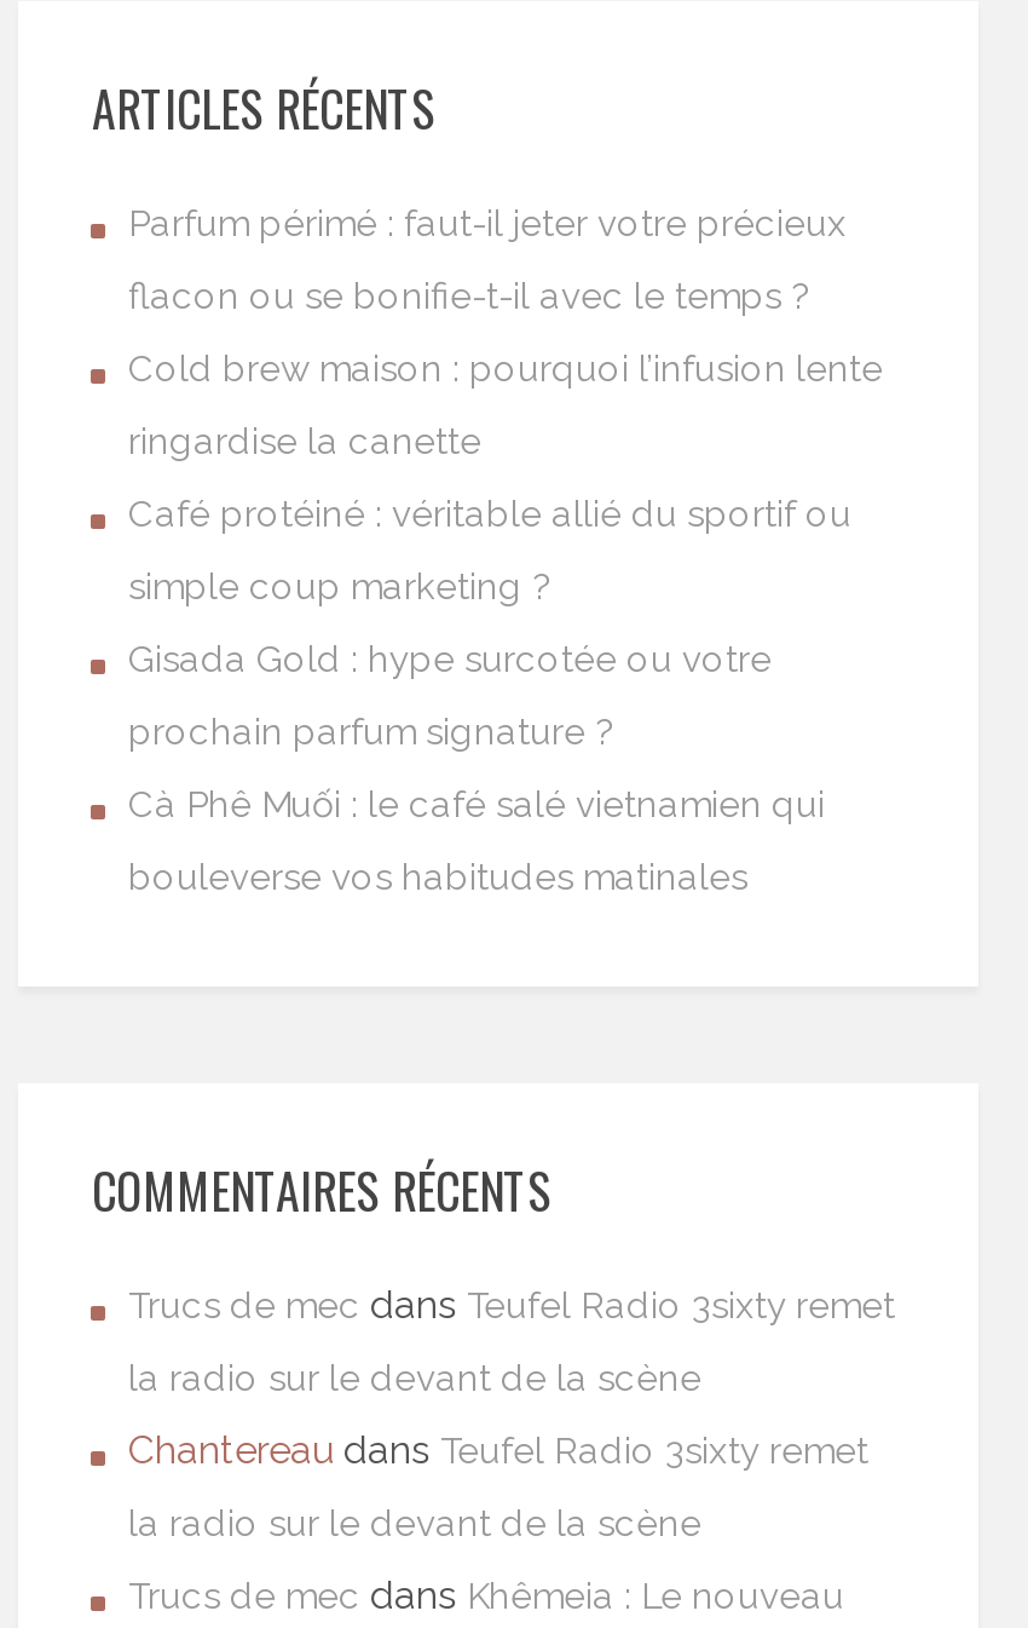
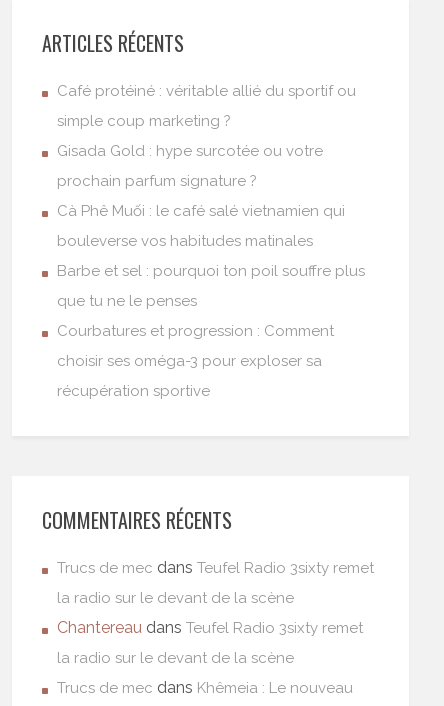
[128,201,883,463] Parfum périmé : faut-il jeter votre précieux | flacon ou se bonifie-t-il avec le temps ? | Cold brew maison : pourquoi l’infusion lente | ringardise la canette -> none
moved [128,492,851,898] -> [57,82,356,250]: Café protéiné : véritable allié du sportif ou | simple coup marketing ? | Gisada Gold : hype surcotée ou votre | prochain parfum signature ? | Cà Phê Muối : le café salé vietnamien qui | bouleverse vos habitudes matinales
none -> [57,262,365,400] Barbe et sel : pourquoi ton poil souffre plus | que tu ne le penses | Courbatures et progression : Comment | choisir ses oméga-3 pour exploser sa | récupération sportive

